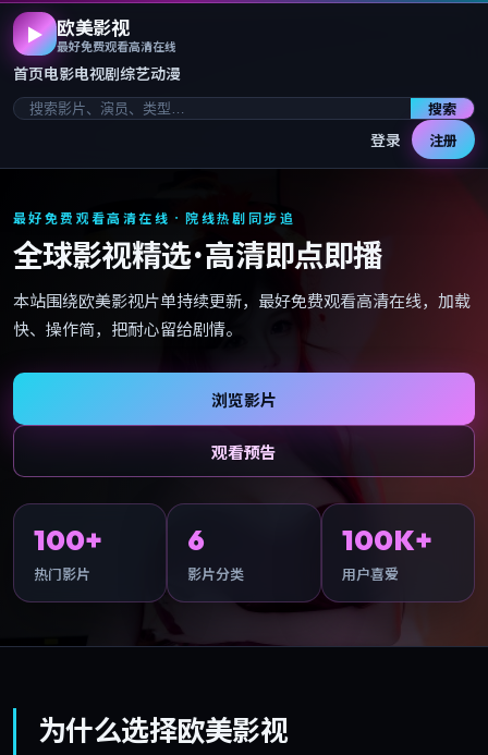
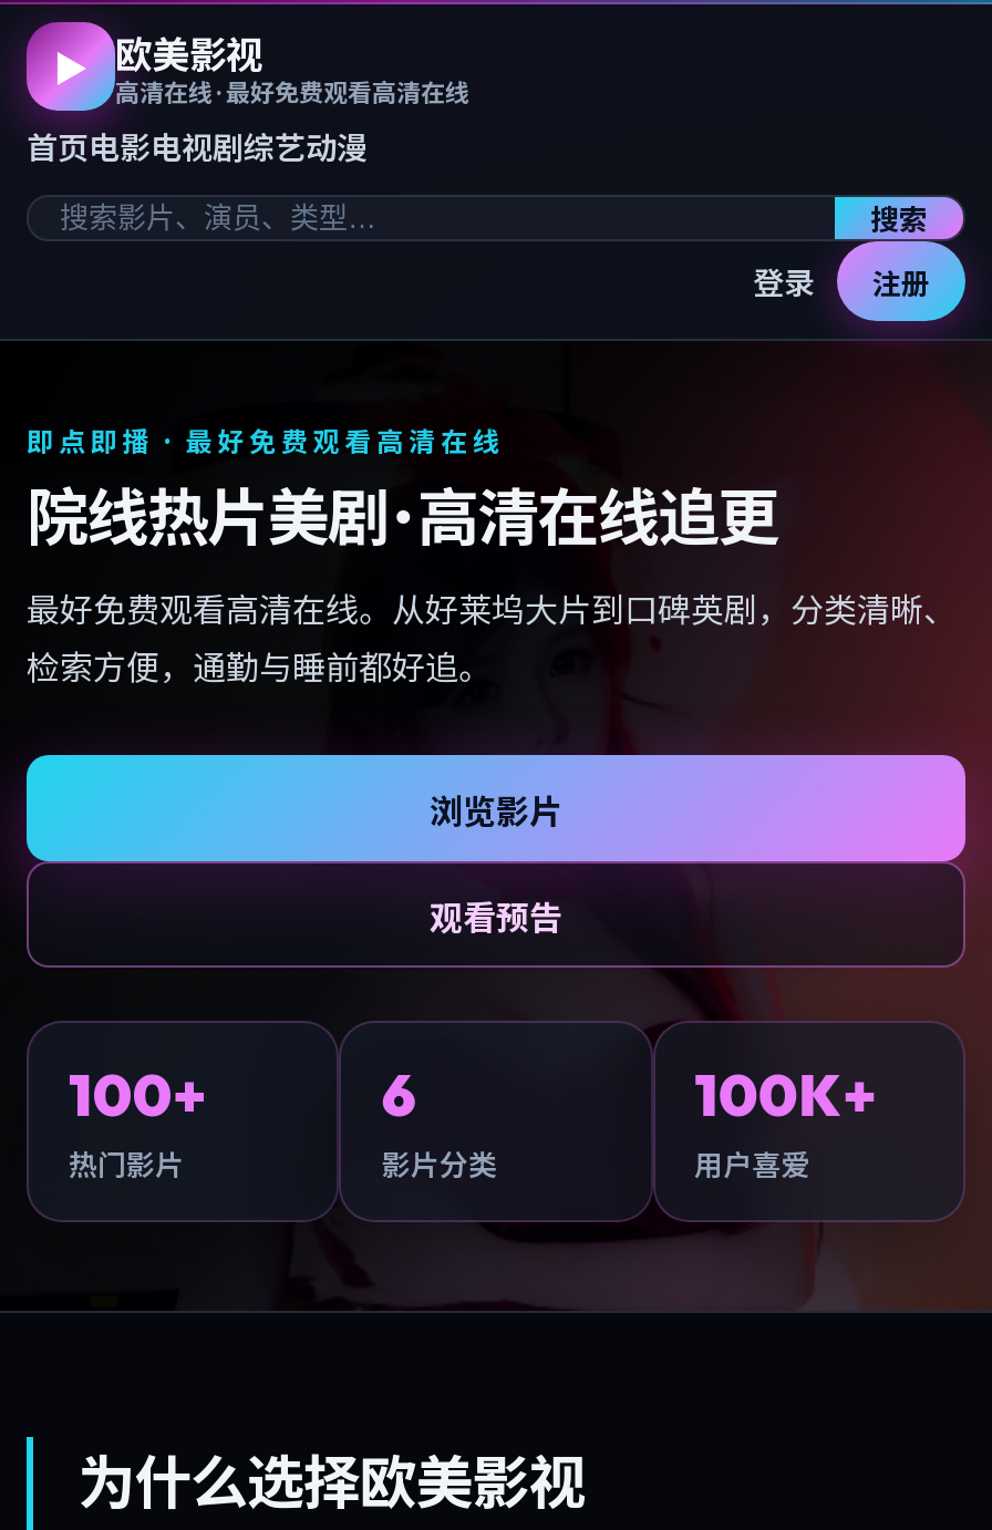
[57,39,176,54] 最好免费观看高清在线 -> [115,77,469,108] 高清在线 · 最好免费观看高清在线
[13,210,471,340] 最好免费观看高清在线 · 院线热剧同步追 | 全球影视精选 · 高清即点即播 | 本站围绕欧美影视片单持续更新，最好免费观看高清在线，加载 | 快、操作简，把耐心留给剧情。 -> [27,425,957,689] 即点即播 · 最好免费观看高清在线 | 院线热片美剧 · 高清在线追更 | 最好免费观看高清在线。从好莱坞大片到口碑英剧，分类清晰、 | 检索方便，通勤与睡前都好追。

